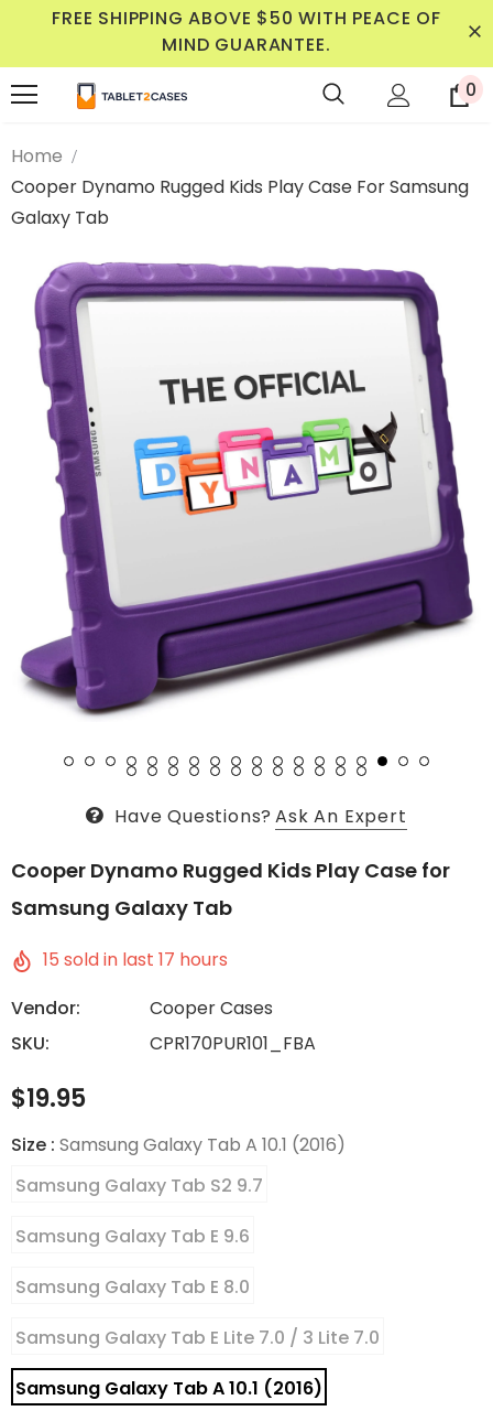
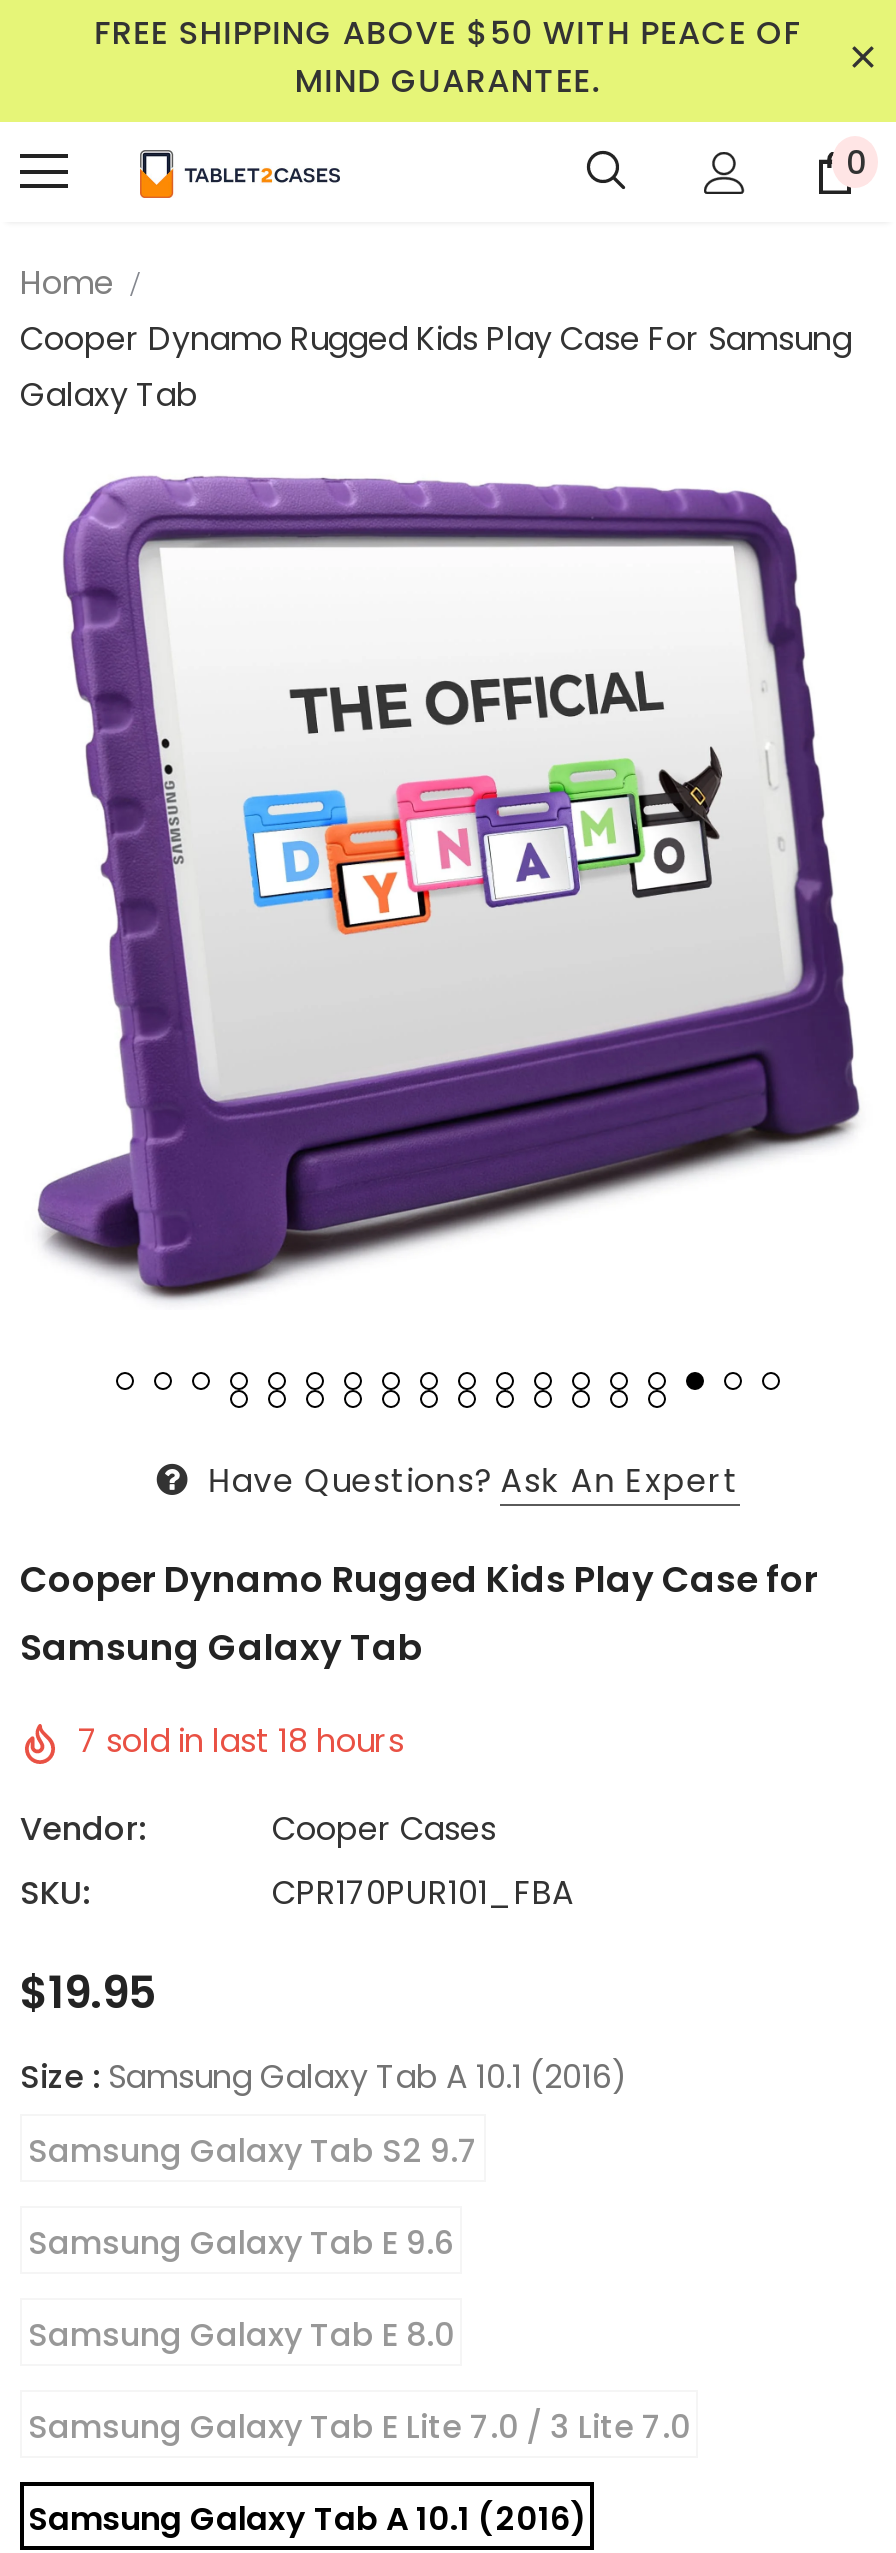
[43,947,228,972] 15 sold in last 17 hours -> [78,1718,404,1764] 7 sold in last 18 hours

